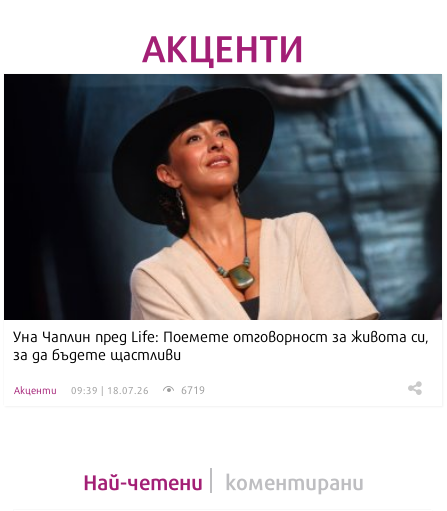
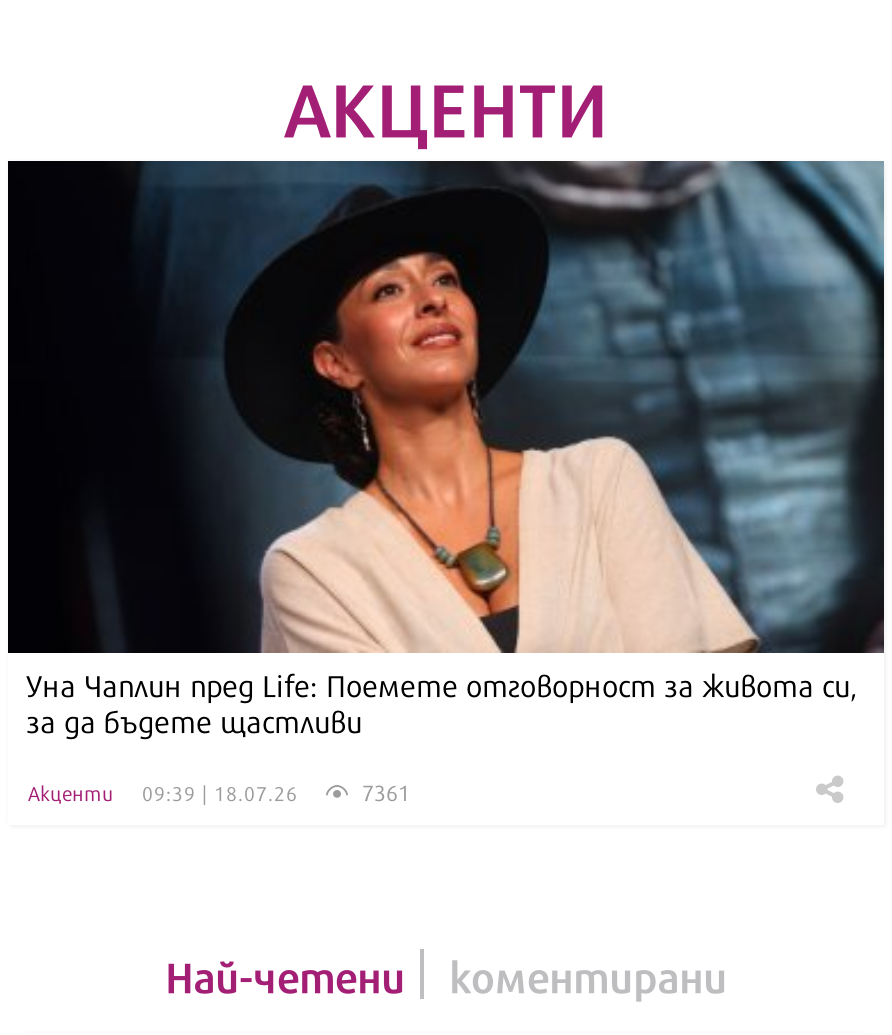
[178,381,205,397] 6719 -> [356,776,410,808] 7361

